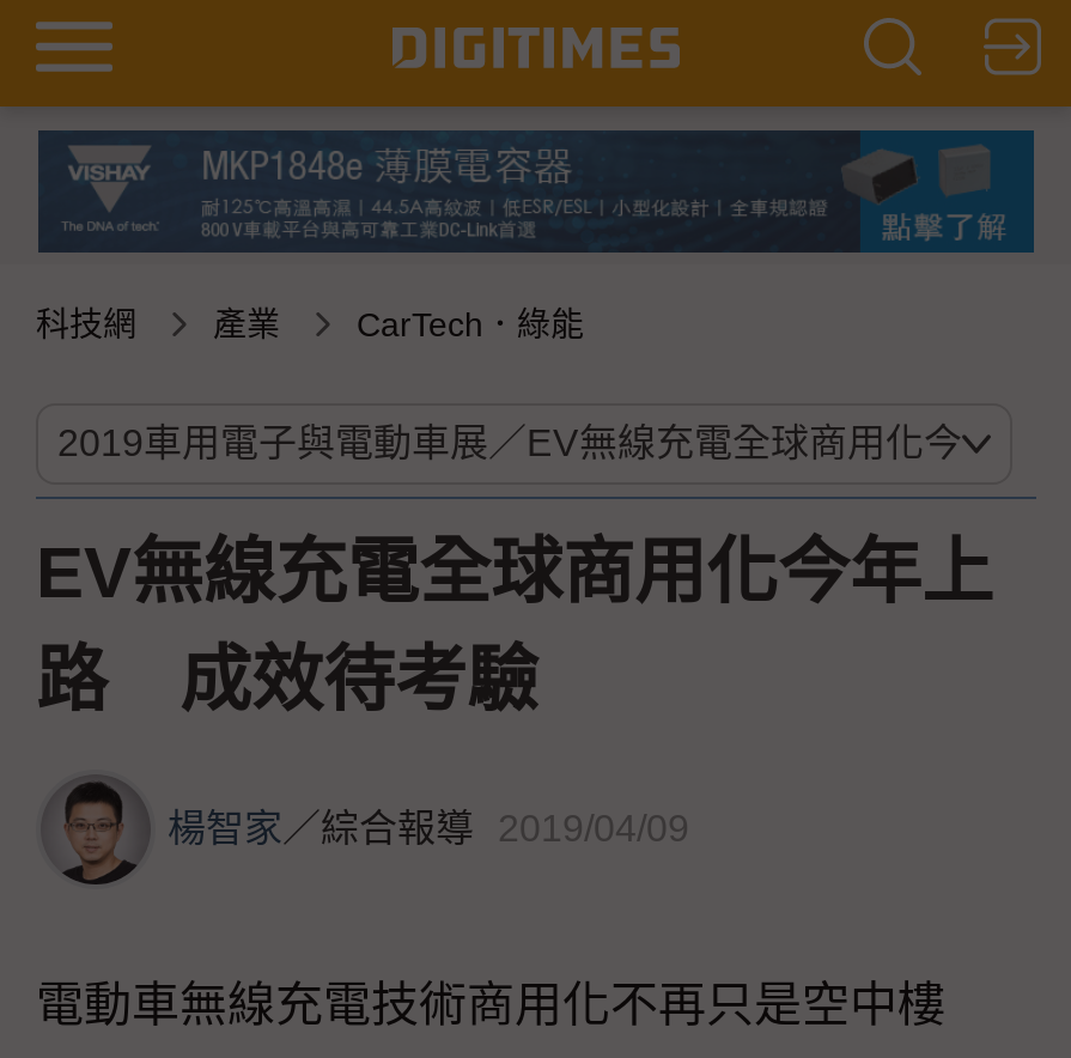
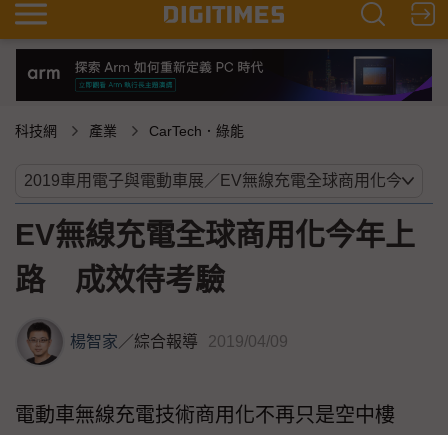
[36,128,1036,255] [image] -> [15,48,433,102] [image]

